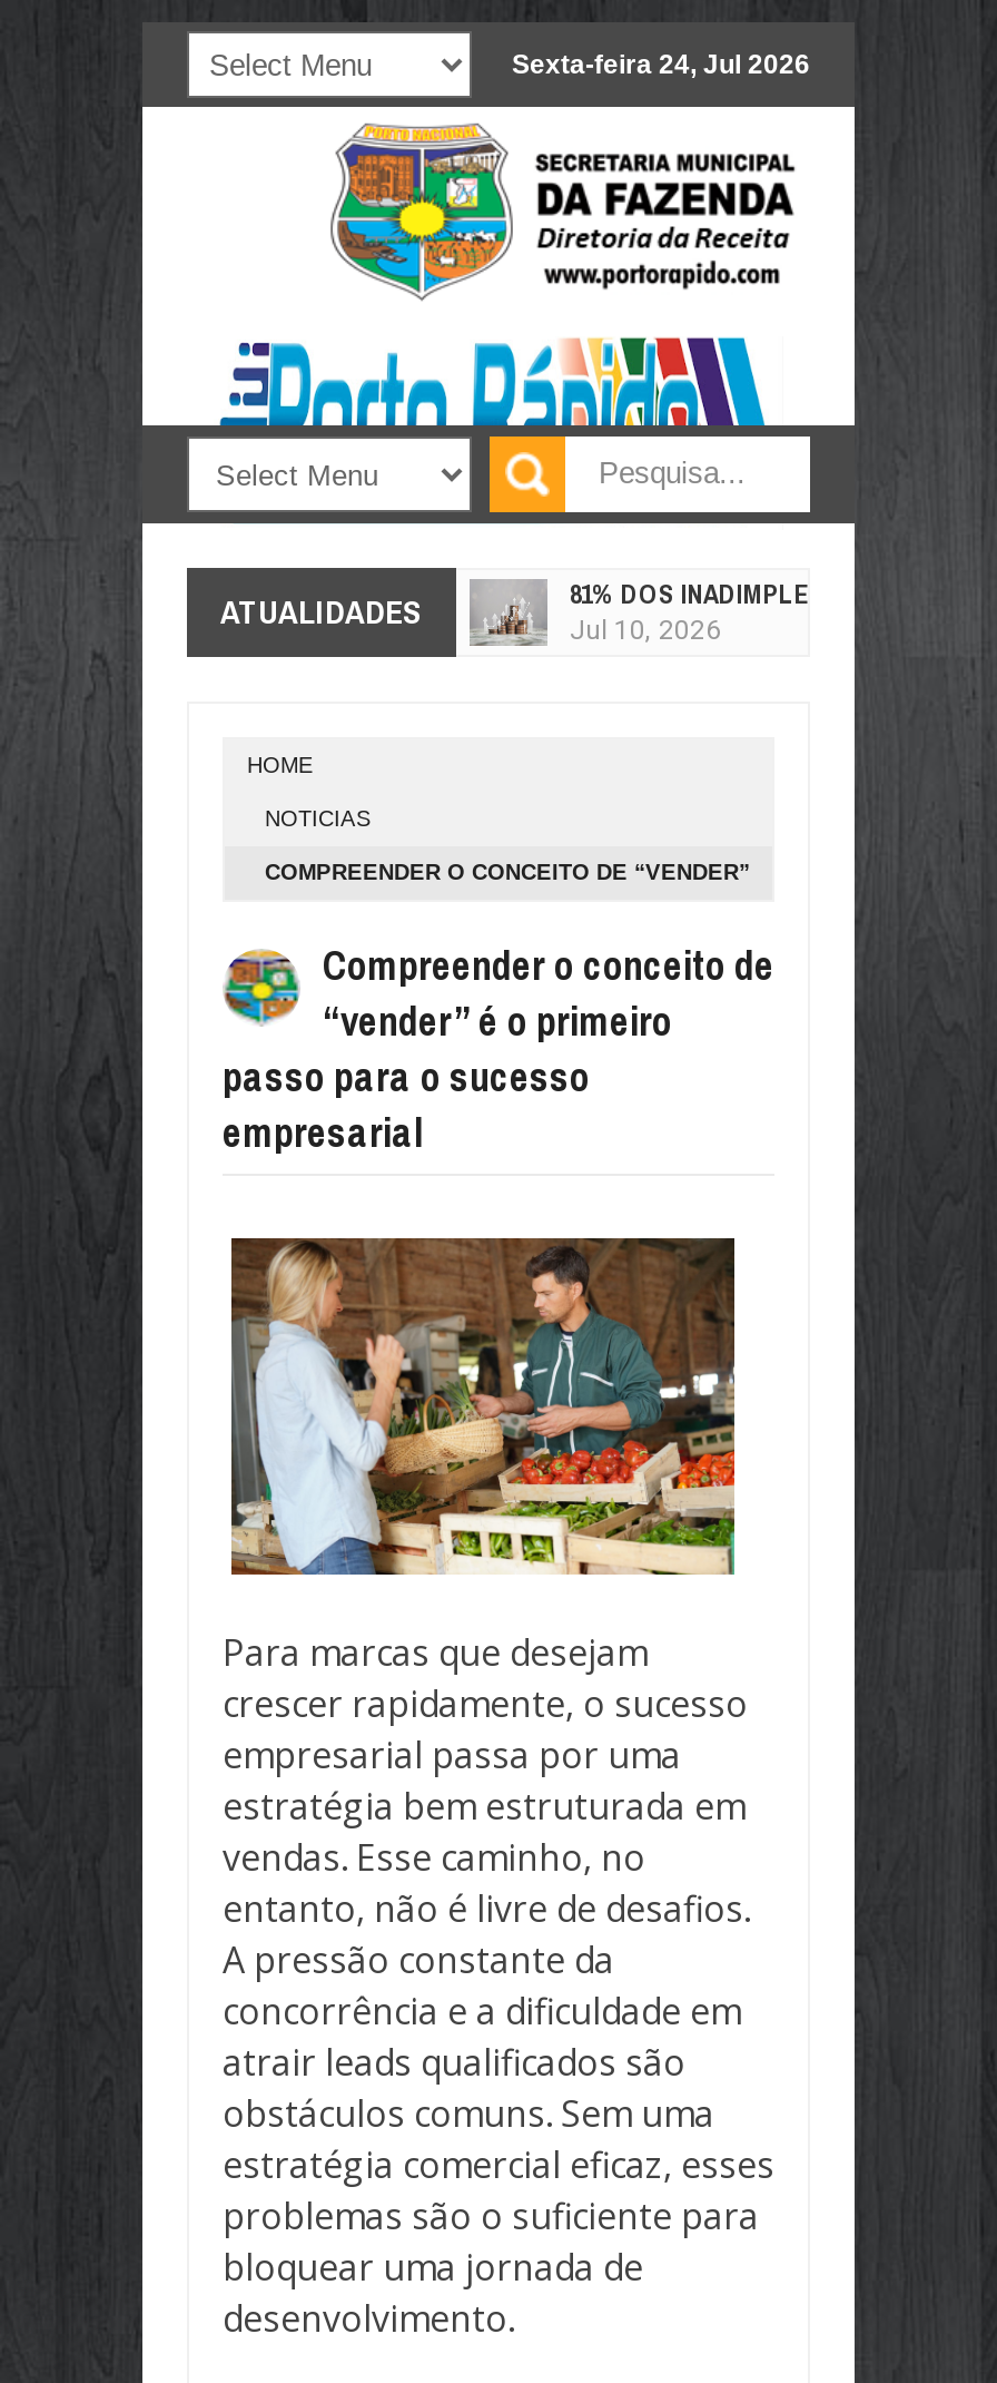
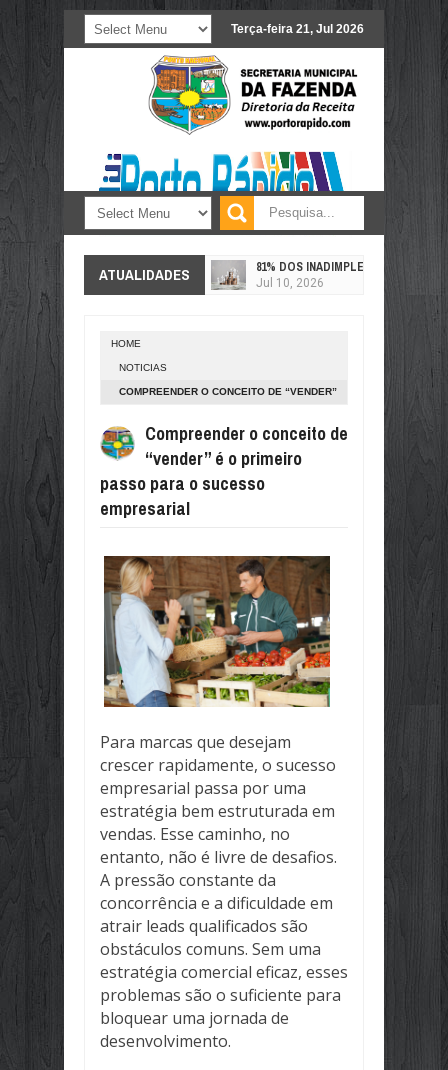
[512,49,810,80] Sexta-feira 24, Jul 2026 -> [231,22,364,36] Terça-feira 21, Jul 2026

